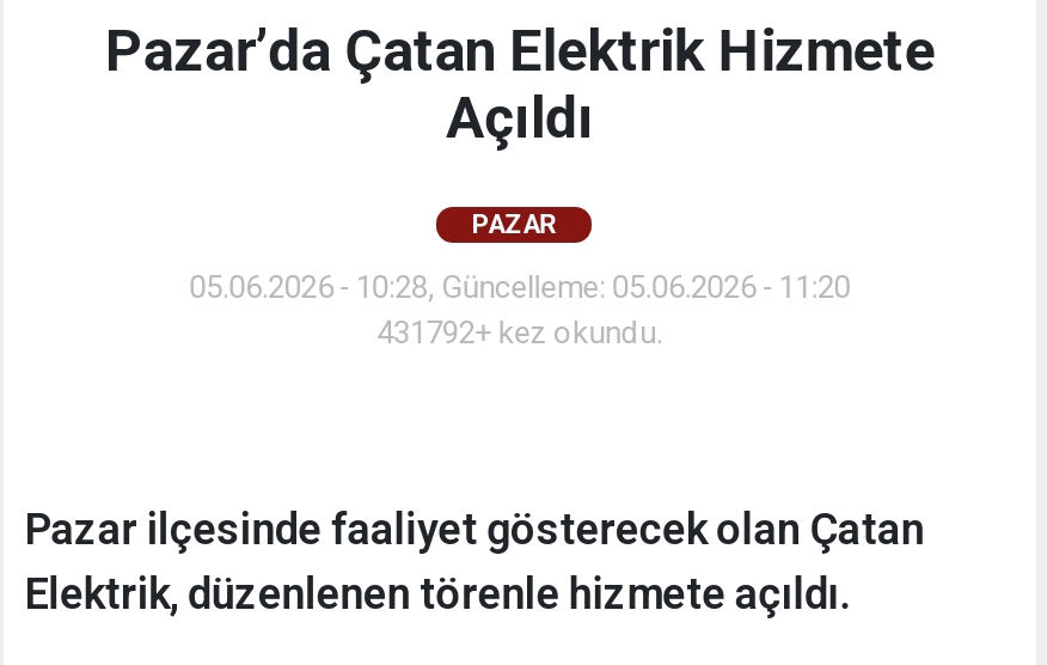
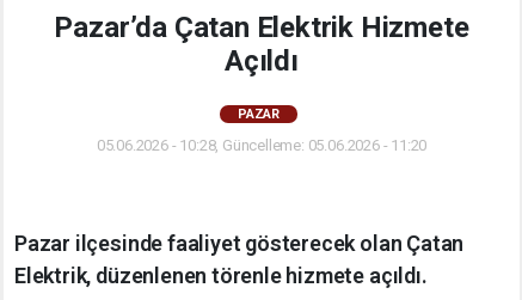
[377,315,663,351] 431792+ kez okundu. -> none

